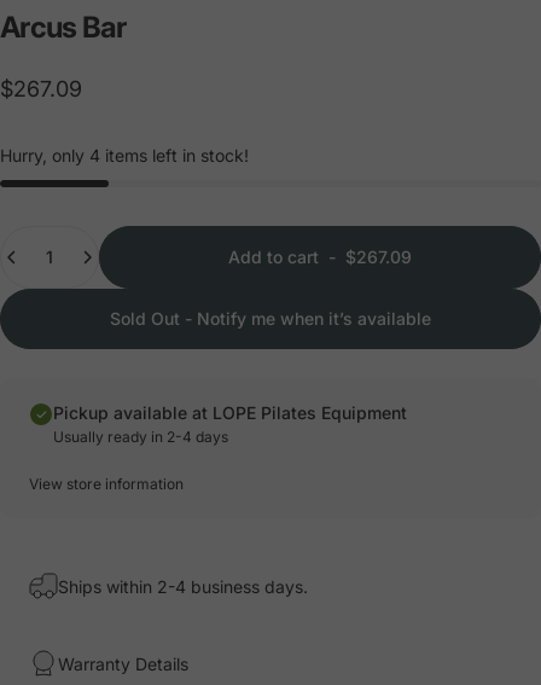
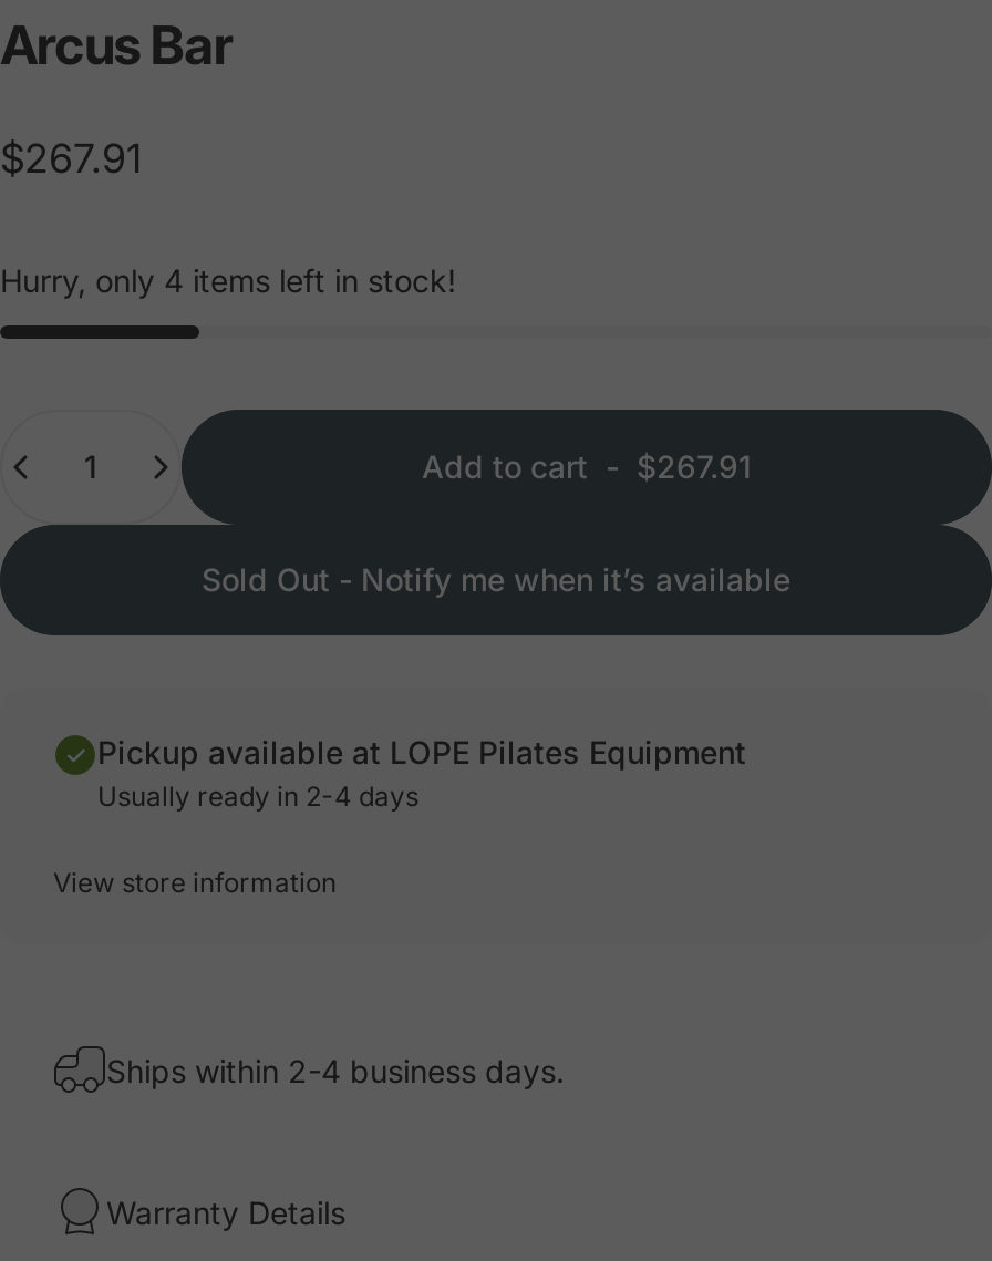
[0,77,82,102] $267.09 -> [0,136,142,182] $267.91
[228,247,412,267] Add to cart - $267.09 -> [422,448,752,486] Add to cart - $267.91

